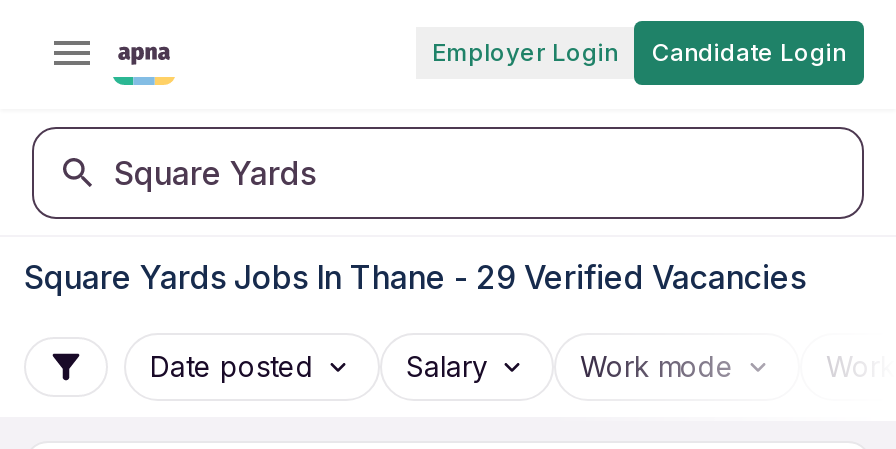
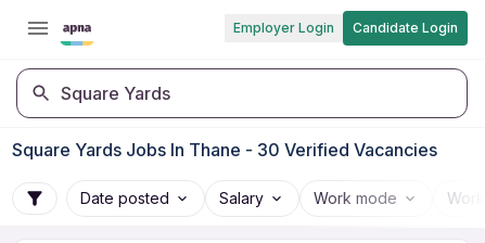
[24,257,806,297] Square Yards Jobs In Thane - 29 Verified Vacancies -> [12,139,437,161] Square Yards Jobs In Thane - 30 Verified Vacancies

